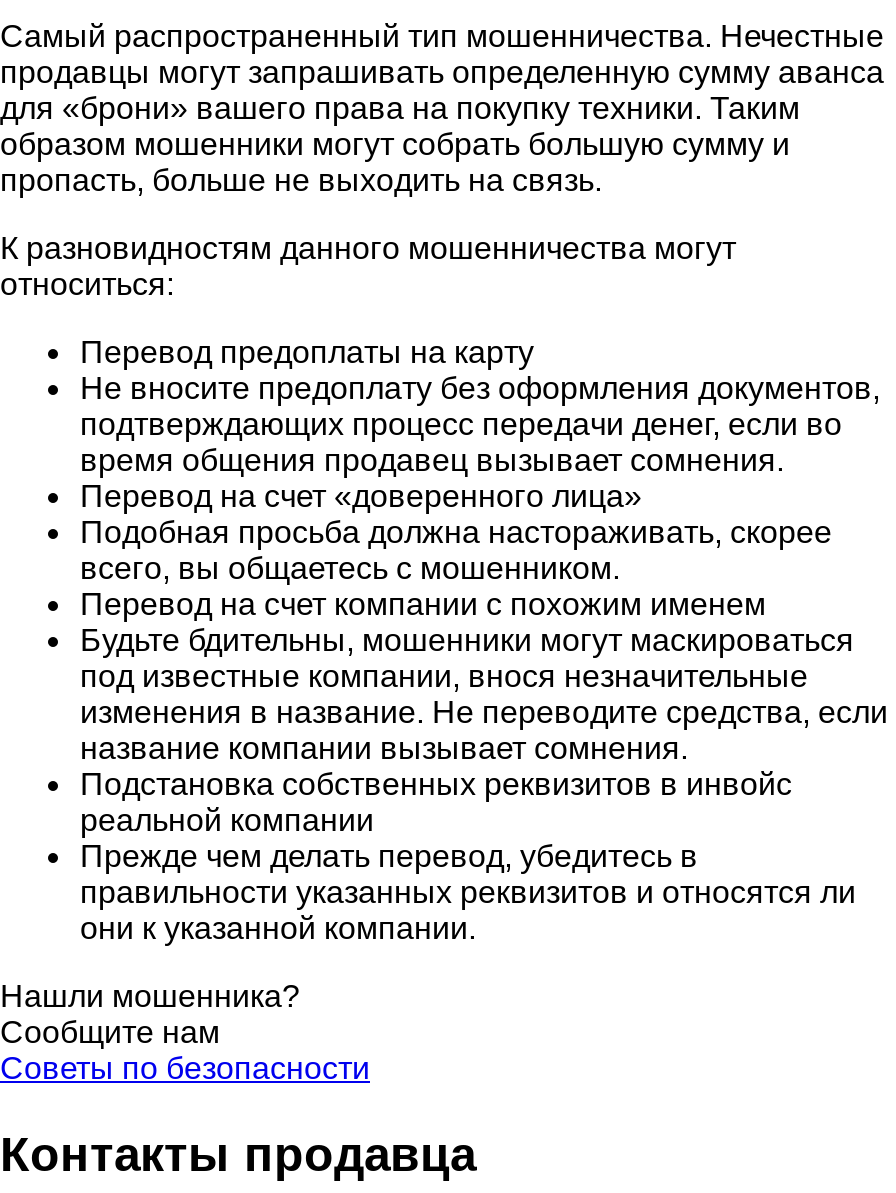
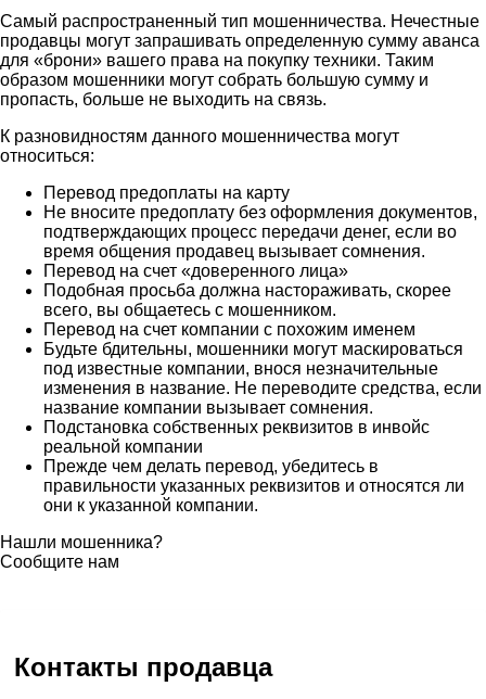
[0,1050,370,1084] Советы по безопасности -> none

